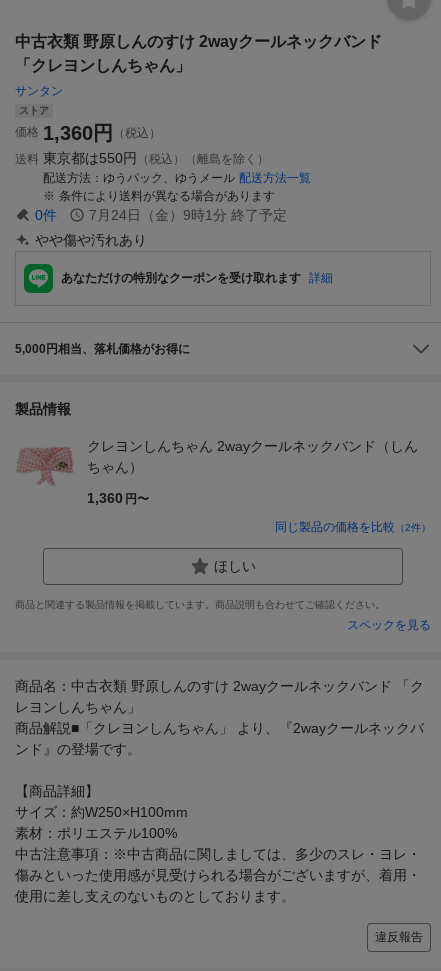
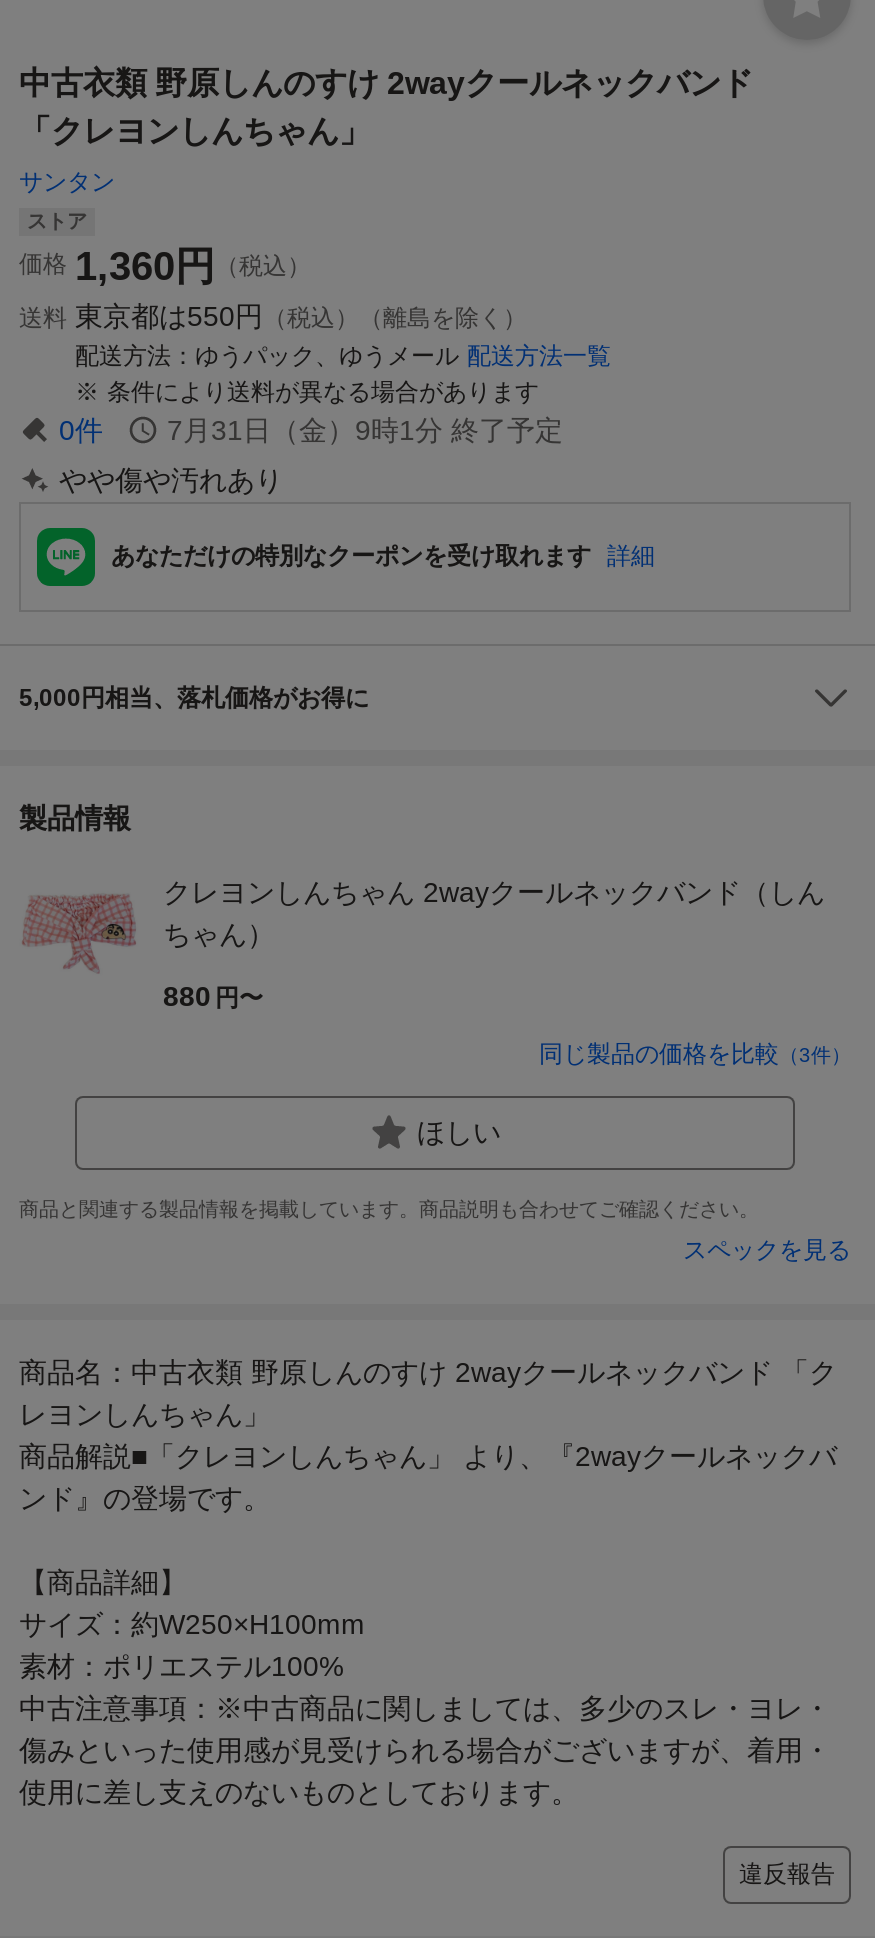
[89,207,287,223] 7月24日（金）9時1分 終了予定 -> [167,414,563,446] 7月31日（金）9時1分 終了予定
[87,490,149,506] 1,360 円〜 -> [163,980,263,1012] 880 円〜
[275,520,431,534] 同じ製品の価格を比較（2件） -> [539,1040,851,1068] 同じ製品の価格を比較（3件）

